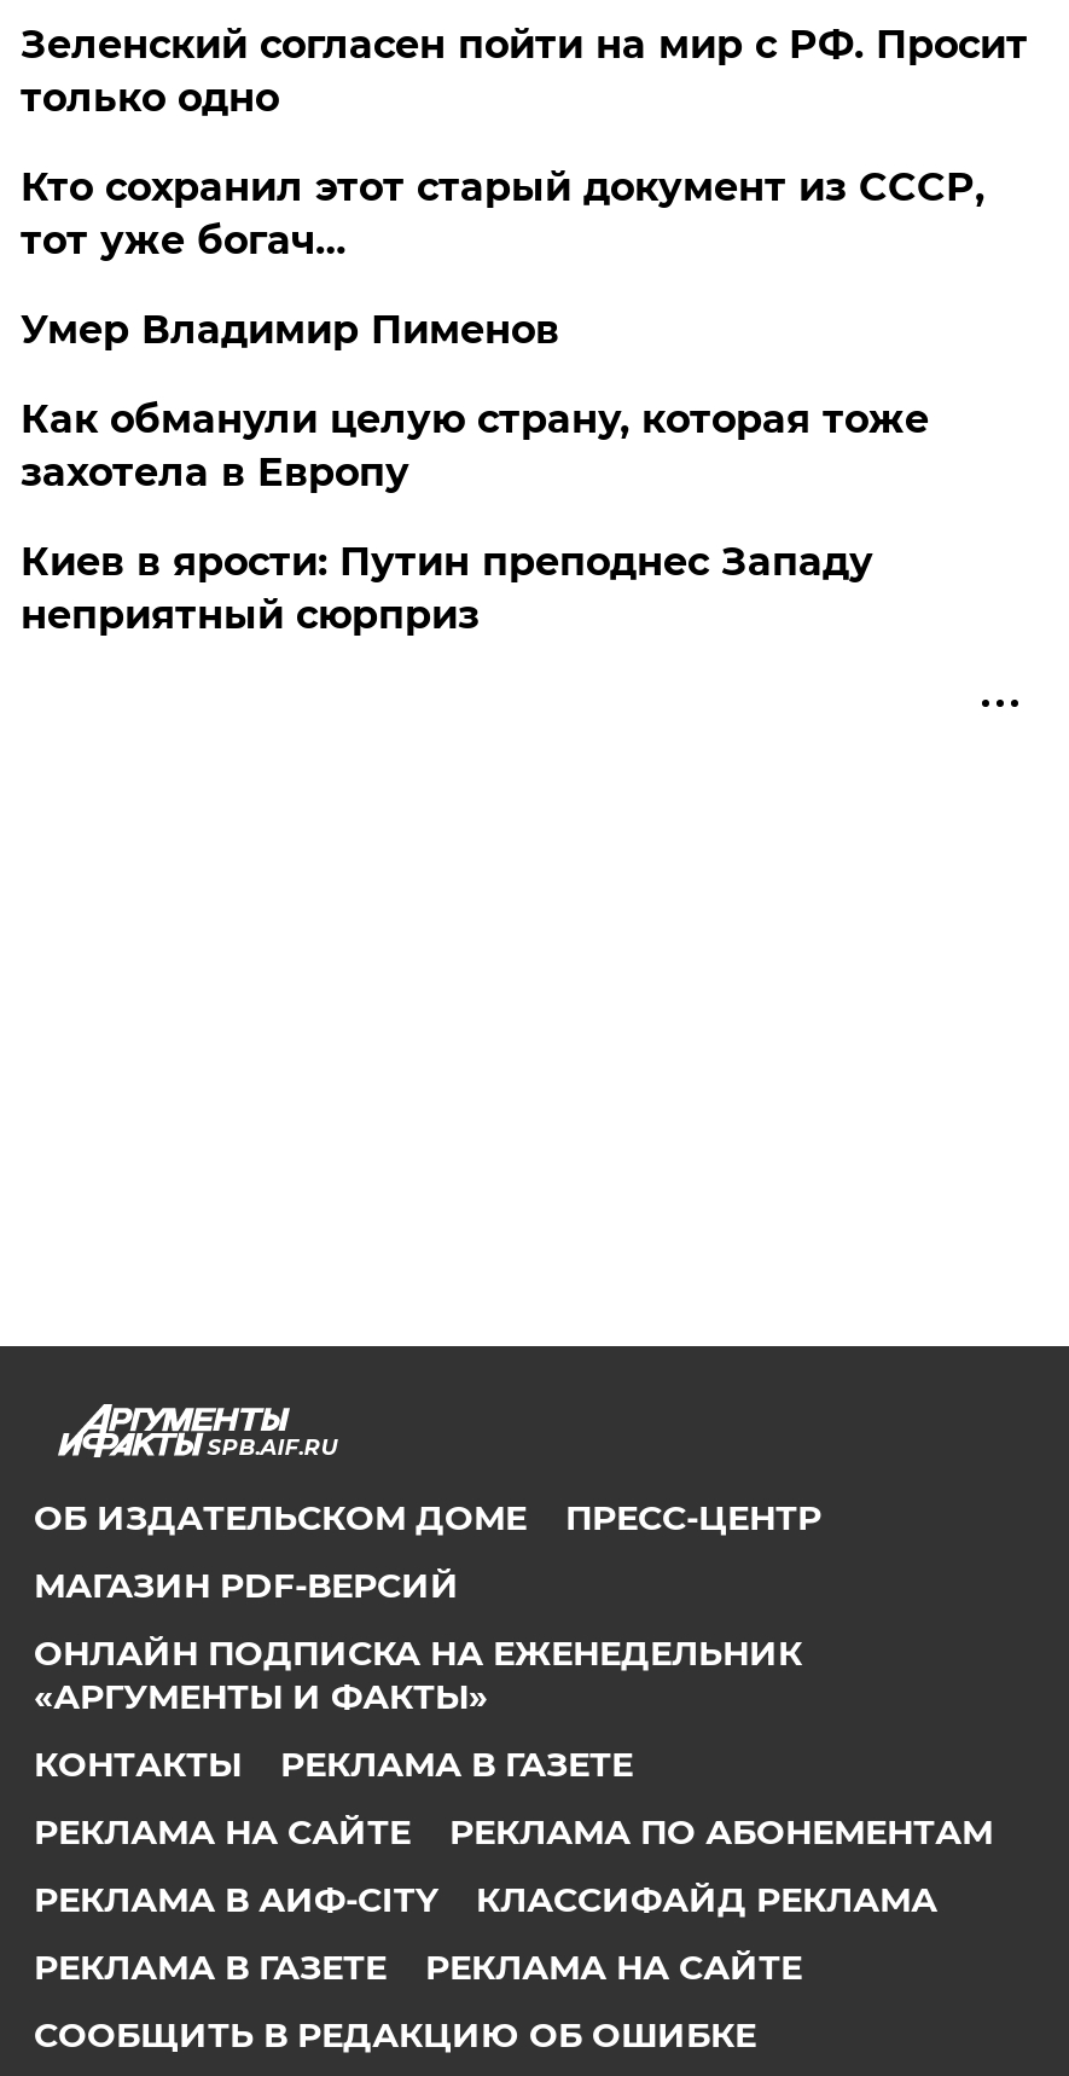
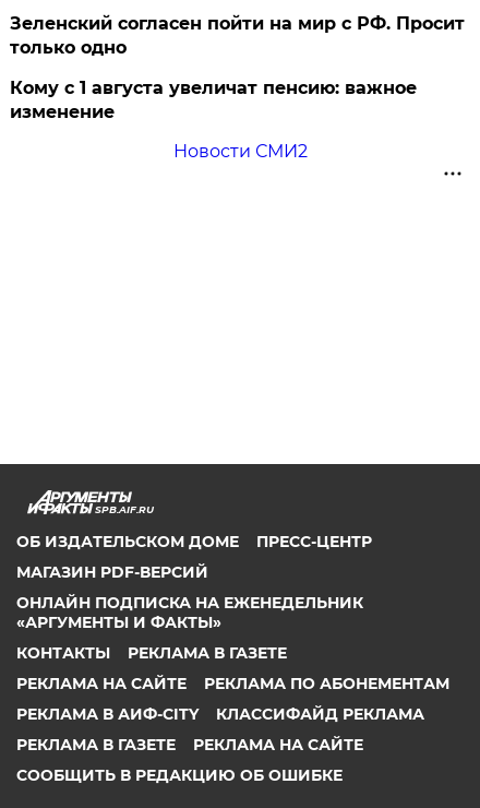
[20,164,984,638] Кто сохранил этот старый документ из СССР, | тот уже богач… | Умер Владимир Пименов | Как обманули целую страну, которая тоже | захотела в Европу | Киев в ярости: Путин преподнес Западу | неприятный сюрприз -> [10,77,417,161] Кому с 1 августа увеличат пенсию: важное | изменение | Новости СМИ2

